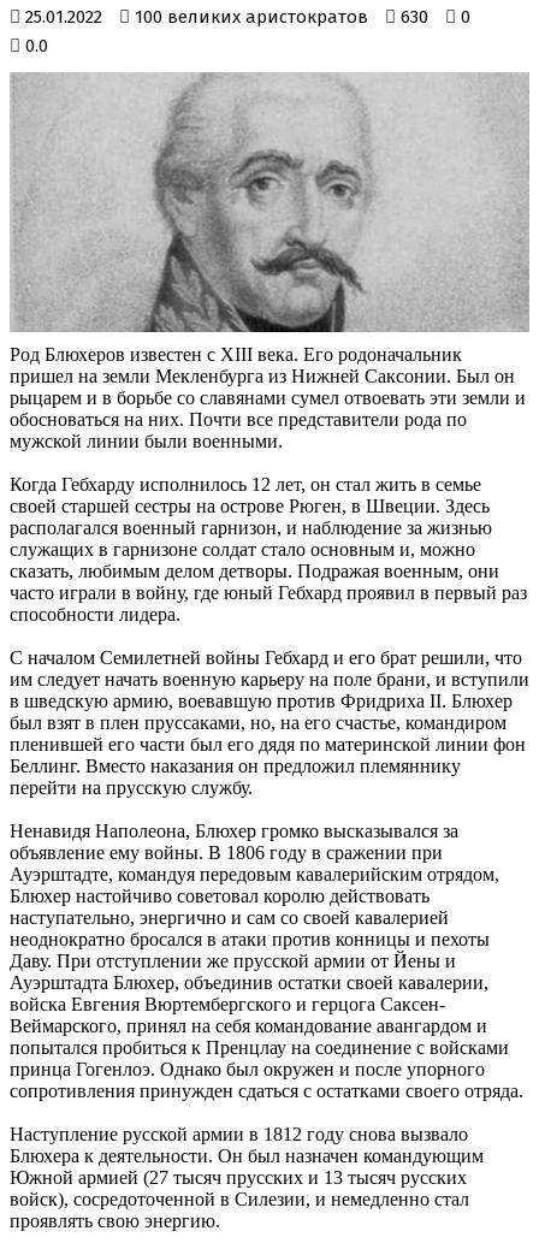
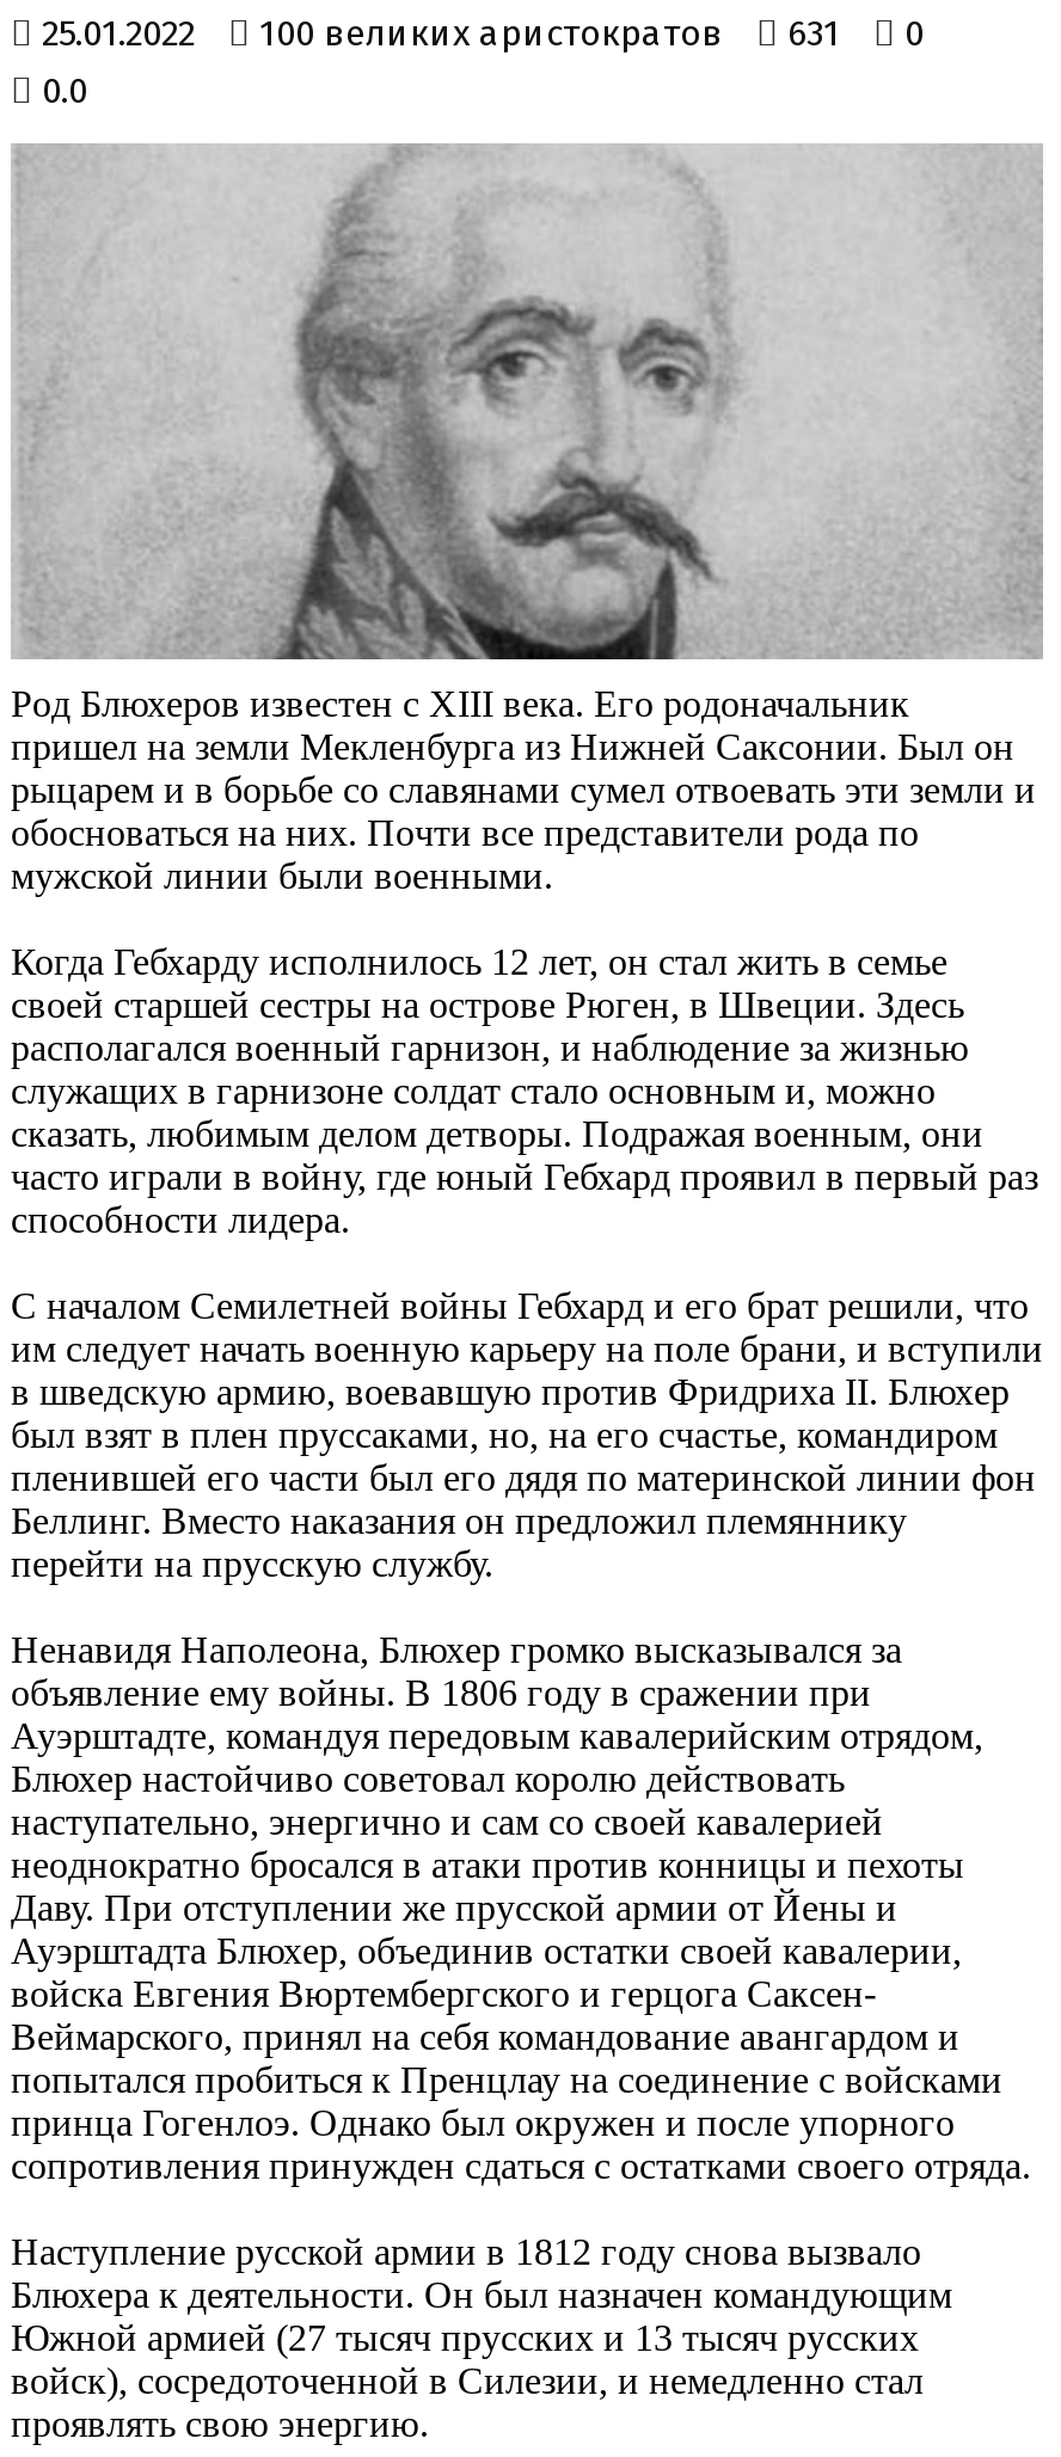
[25,6,470,27] 25.01.2022 100 великих аристократов 630 0 -> [42,11,924,54] 25.01.2022 100 великих аристократов 631 0

